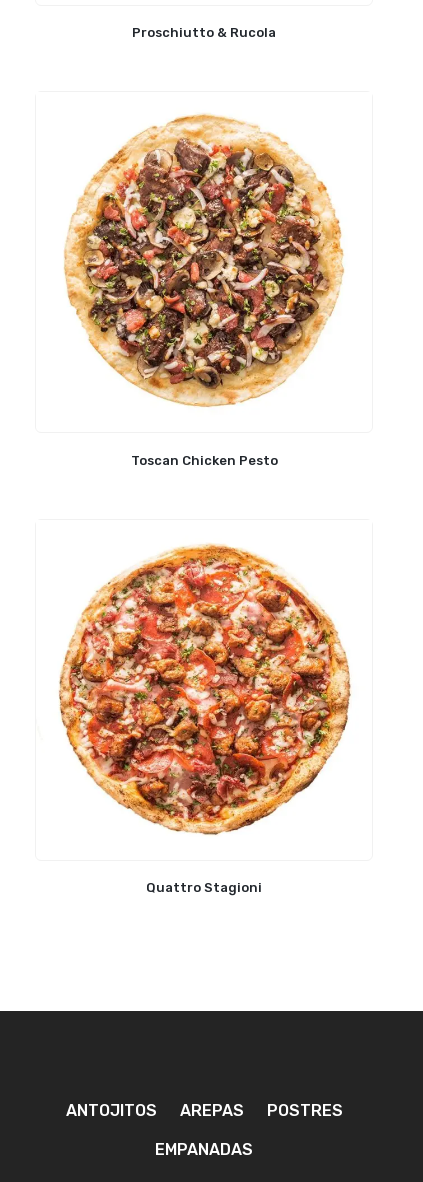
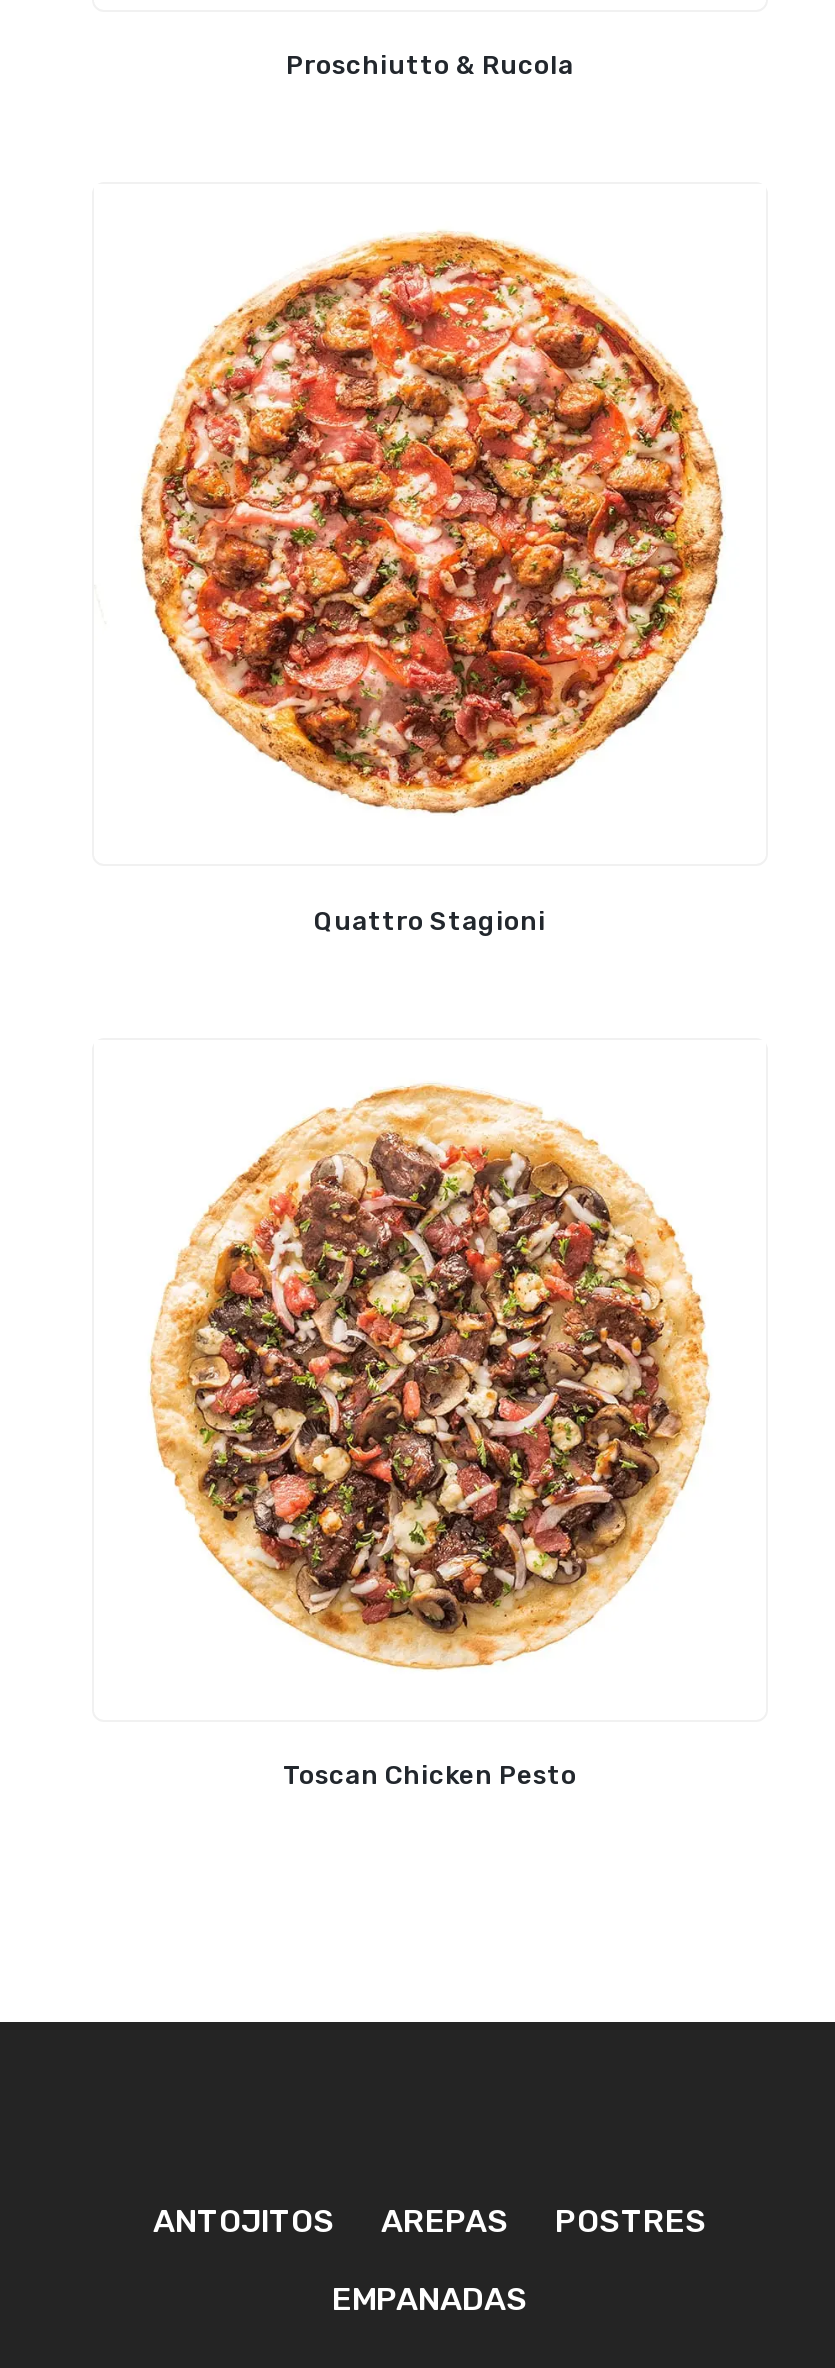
moved [62,112,346,410] -> [146,1078,714,1674]: [image]
moved [130,453,277,468] -> [283,1760,577,1790]: Toscan Chicken Pesto
moved [58,544,352,835] -> [138,230,726,814]: [image]
moved [146,880,262,895] -> [314,905,546,935]: Quattro Stagioni

